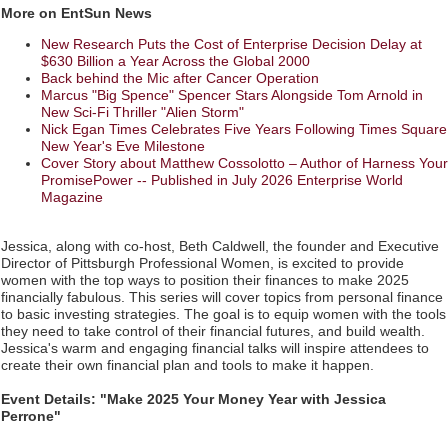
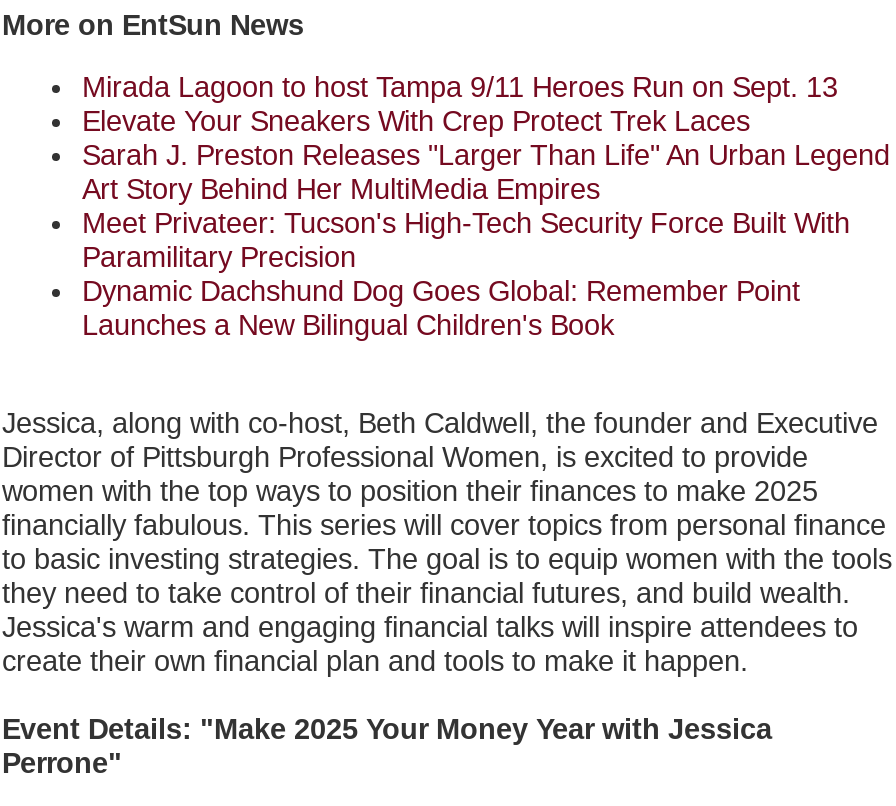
[41,36,448,205] New Research Puts the Cost of Enterprise Decision Delay at | $630 Billion a Year Across the Global 2000 | Back behind the Mic after Cancer Operation | Marcus "Big Spence" Spencer Stars Alongside Tom Arnold in | New Sci-Fi Thriller "Alien Storm" | Nick Egan Times Celebrates Five Years Following Times Square | New Year's Eve Milestone | Cover Story about Matthew Cossolotto – Author of Harness Your | PromisePower -- Published in July 2026 Enterprise World | Magazine -> [82,72,890,342] Mirada Lagoon to host Tampa 9/11 Heroes Run on Sept. 13 | Elevate Your Sneakers With Crep Protect Trek Laces | Sarah J. Preston Releases "Larger Than Life" An Urban Legend | Art Story Behind Her MultiMedia Empires | Meet Privateer: Tucson's High-Tech Security Force Built With | Paramilitary Precision | Dynamic Dachshund Dog Goes Global: Remember Point | Launches a New Bilingual Children's Book

